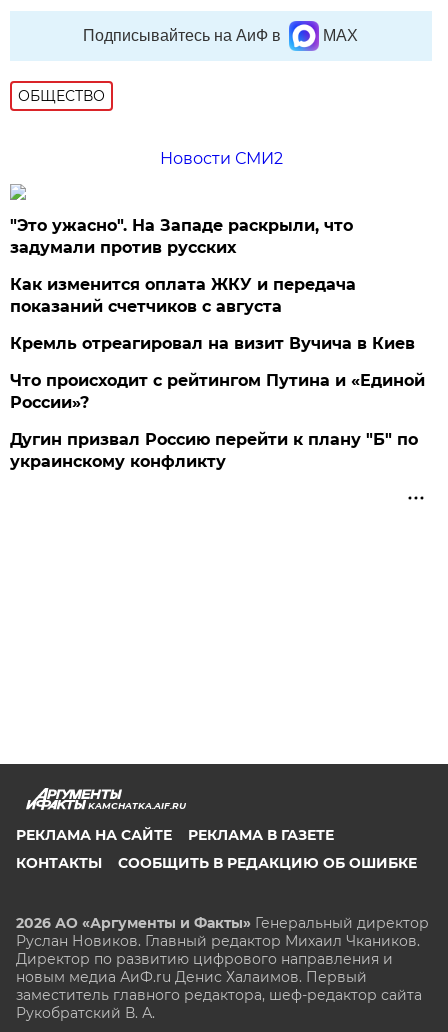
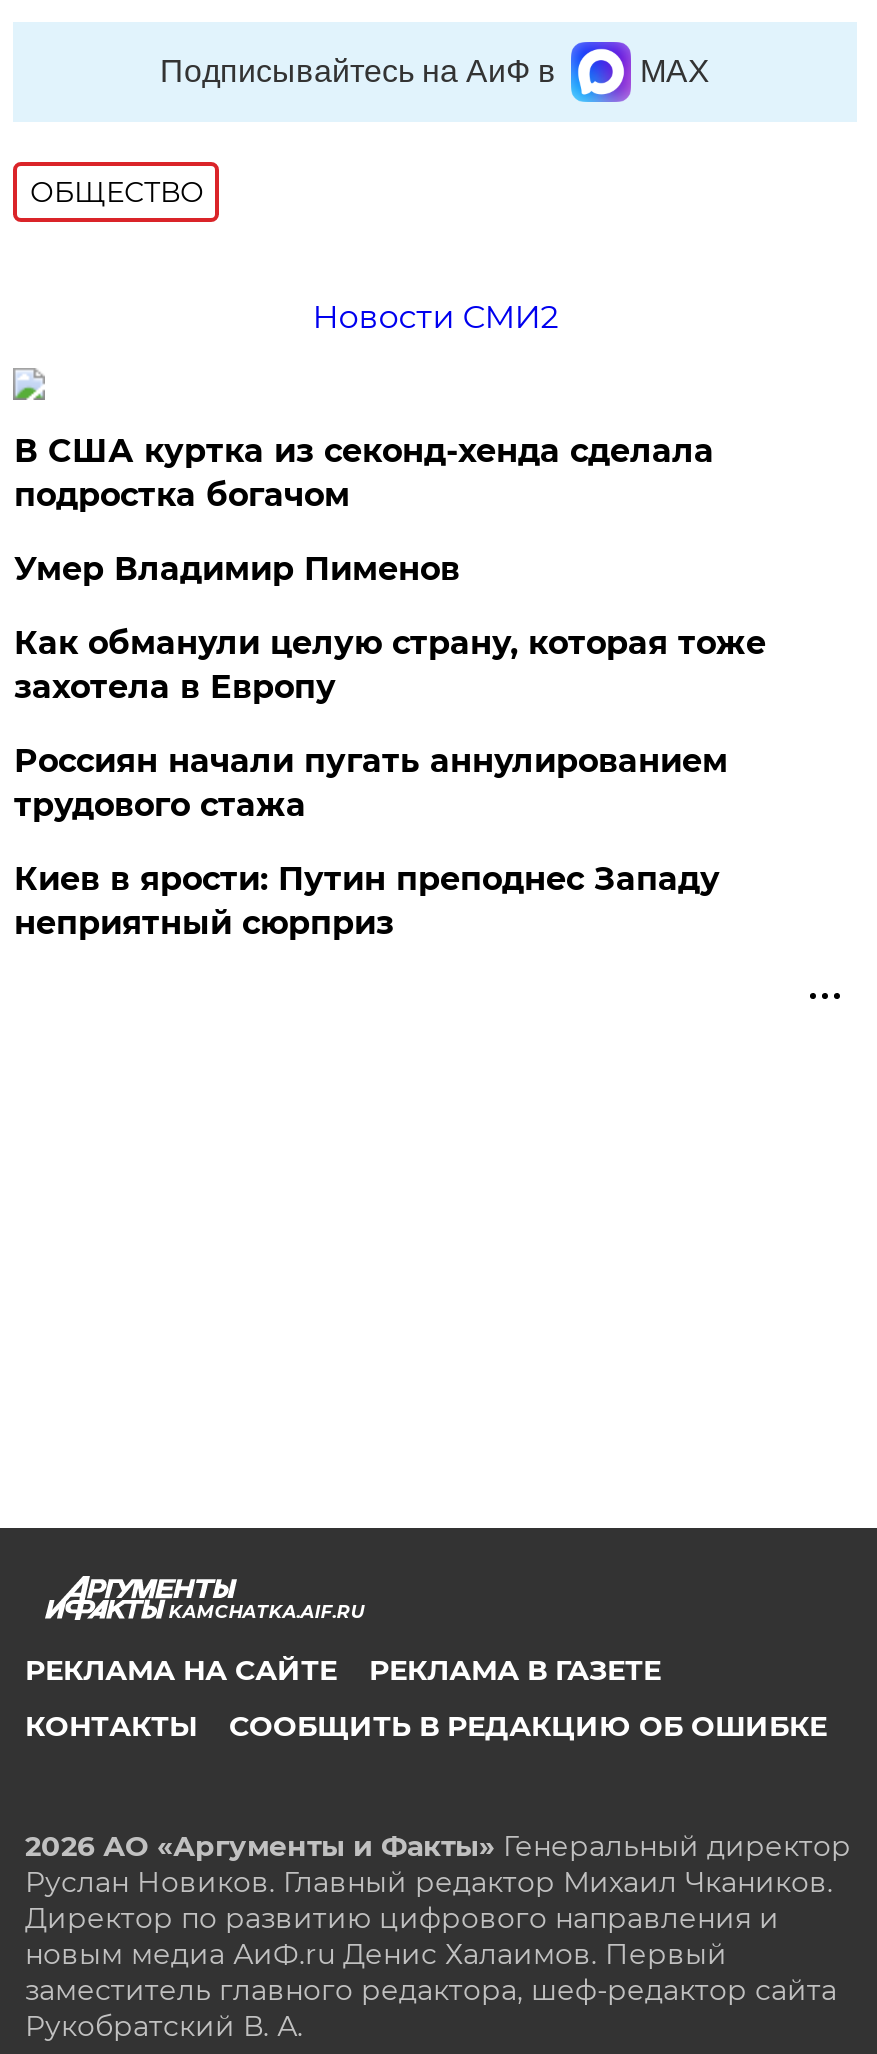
[10,216,353,257] "Это ужасно". На Западе раскрыли, что | задумали против русских -> [14,432,714,514] В США куртка из секонд-хенда сделала | подростка богачом
[10,275,356,316] Как изменится оплата ЖКУ и передача | показаний счетчиков с августа -> [14,550,460,588] Умер Владимир Пименов
[10,334,415,353] Кремль отреагировал на визит Вучича в Киев -> [14,624,766,706] Как обманули целую страну, которая тоже | захотела в Европу
[10,371,425,412] Что происходит с рейтингом Путина и «Единой | России»? -> [14,742,728,824] Россиян начали пугать аннулированием | трудового стажа
[10,430,418,471] Дугин призвал Россию перейти к плану "Б" по | украинскому конфликту -> [14,860,720,942] Киев в ярости: Путин преподнес Западу | неприятный сюрприз

